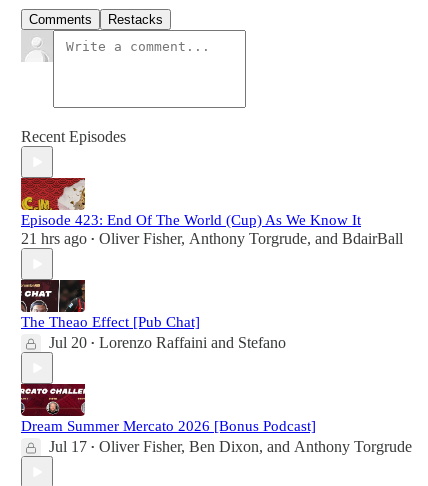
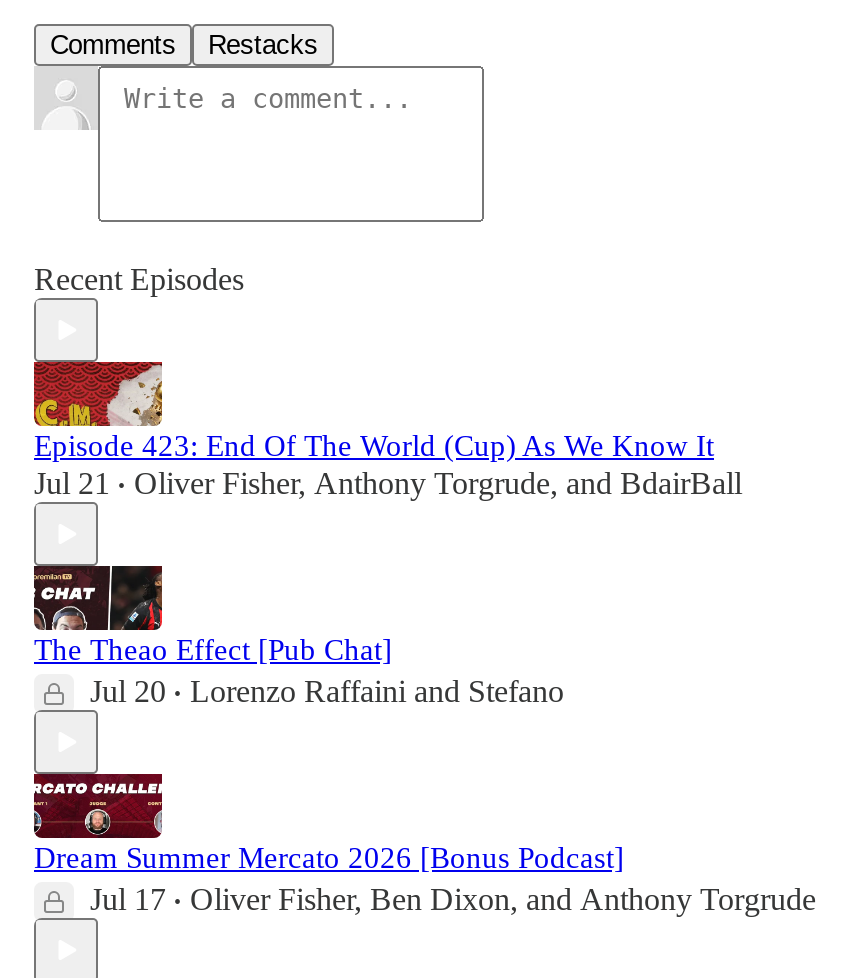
[21,230,403,247] 21 hrs ago • Oliver Fisher, Anthony Torgrude, and BdairBall -> [34,467,742,501] Jul 21 • Oliver Fisher, Anthony Torgrude, and BdairBall

